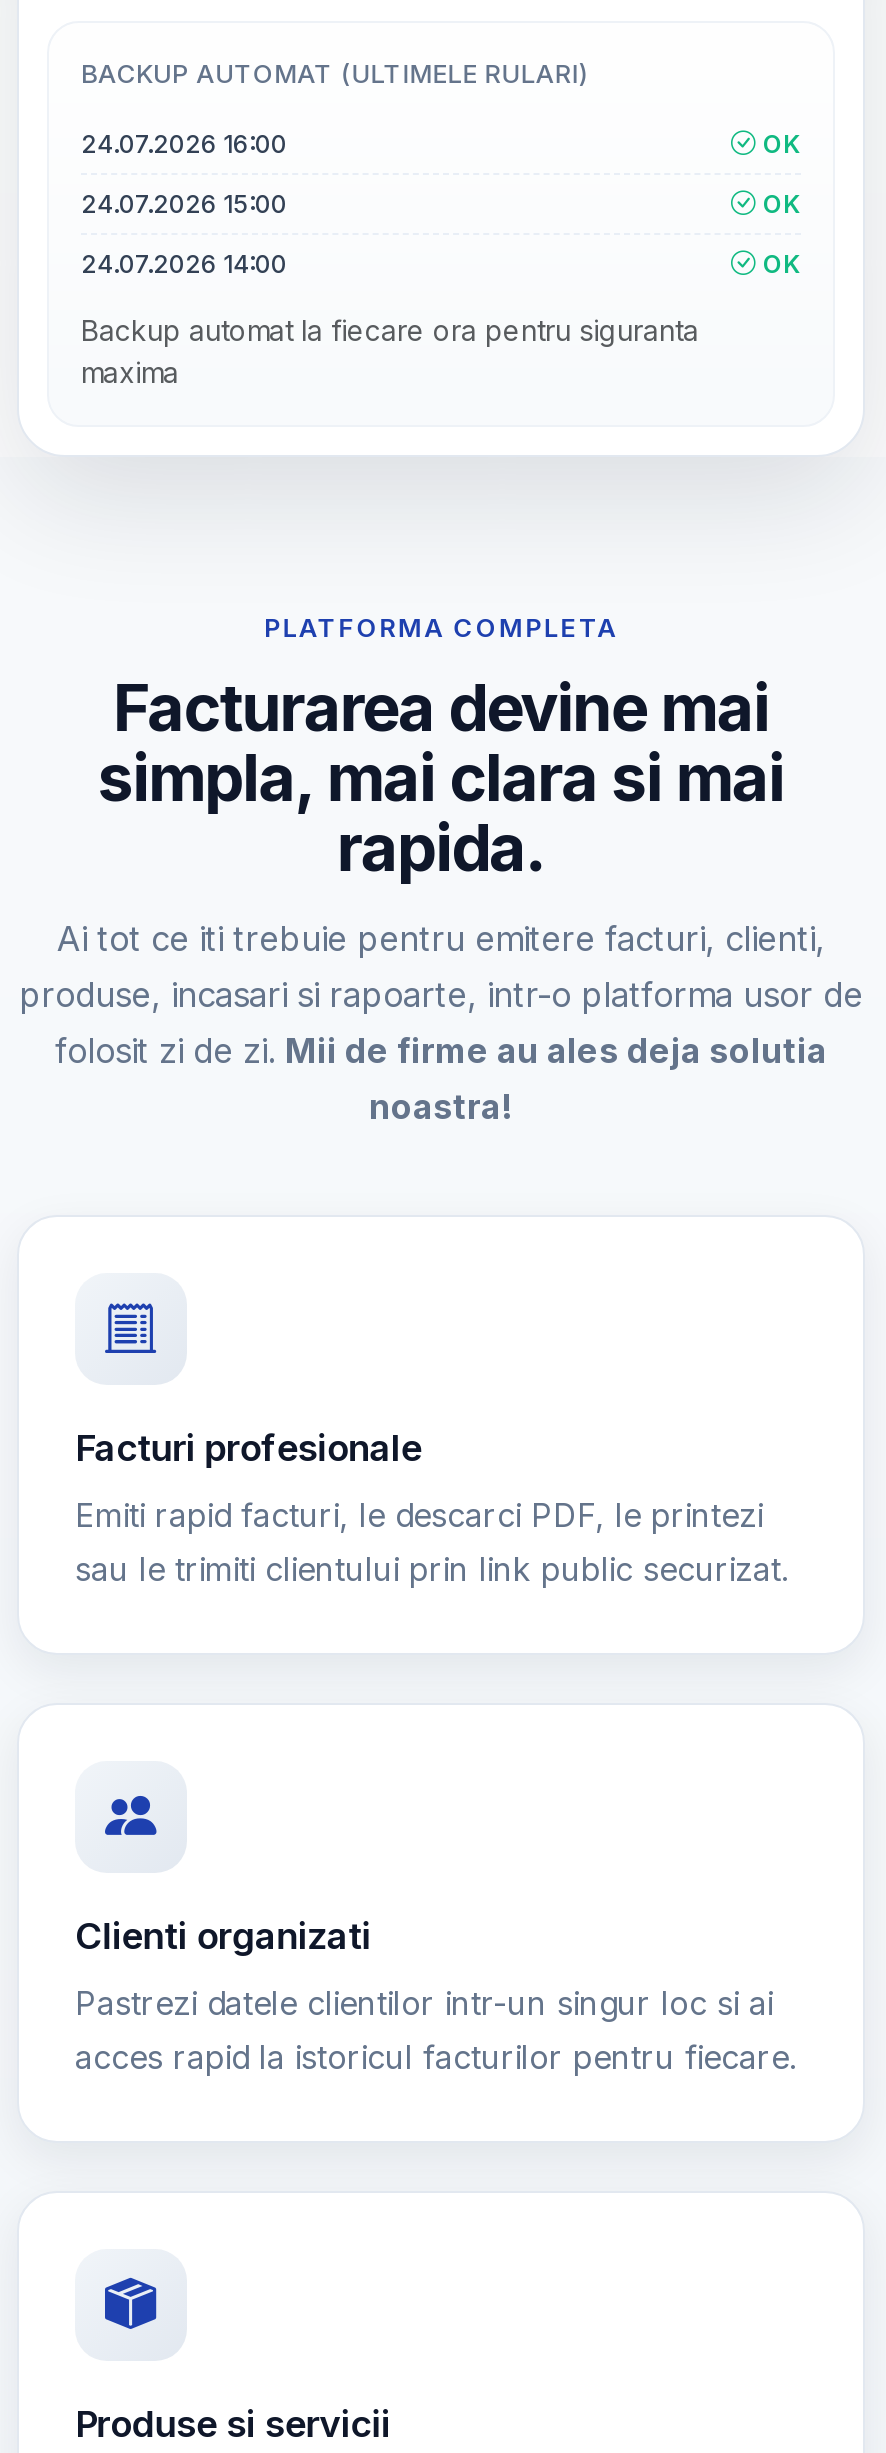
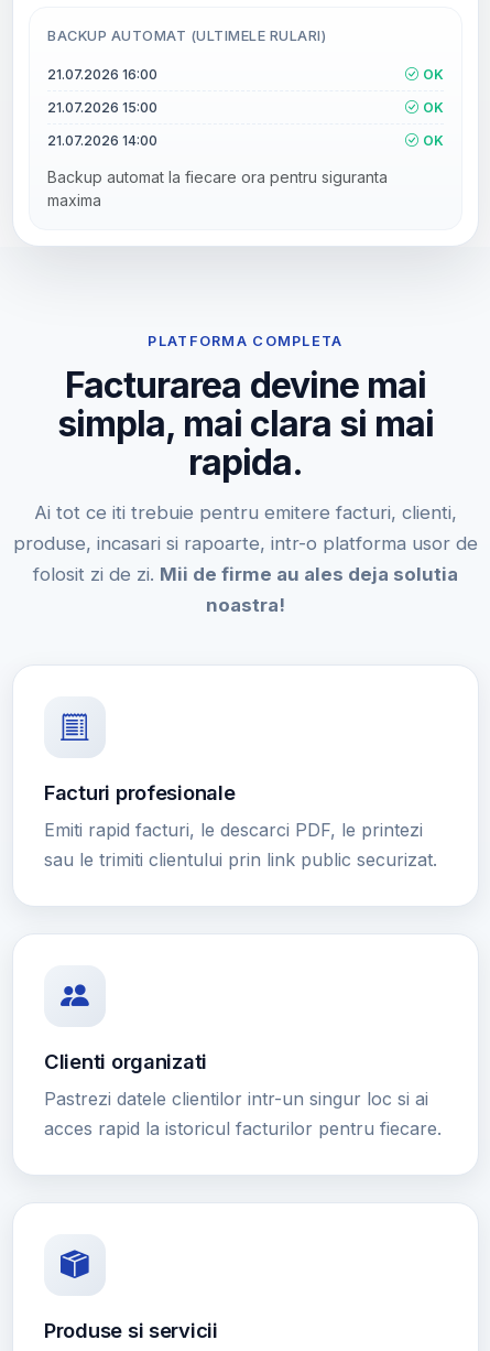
[81,129,287,159] 24.07.2026 16:00 -> [47,66,157,82] 21.07.2026 16:00
[81,189,287,219] 24.07.2026 15:00 -> [47,99,157,115] 21.07.2026 15:00
[81,249,287,279] 24.07.2026 14:00 -> [47,132,157,149] 21.07.2026 14:00

